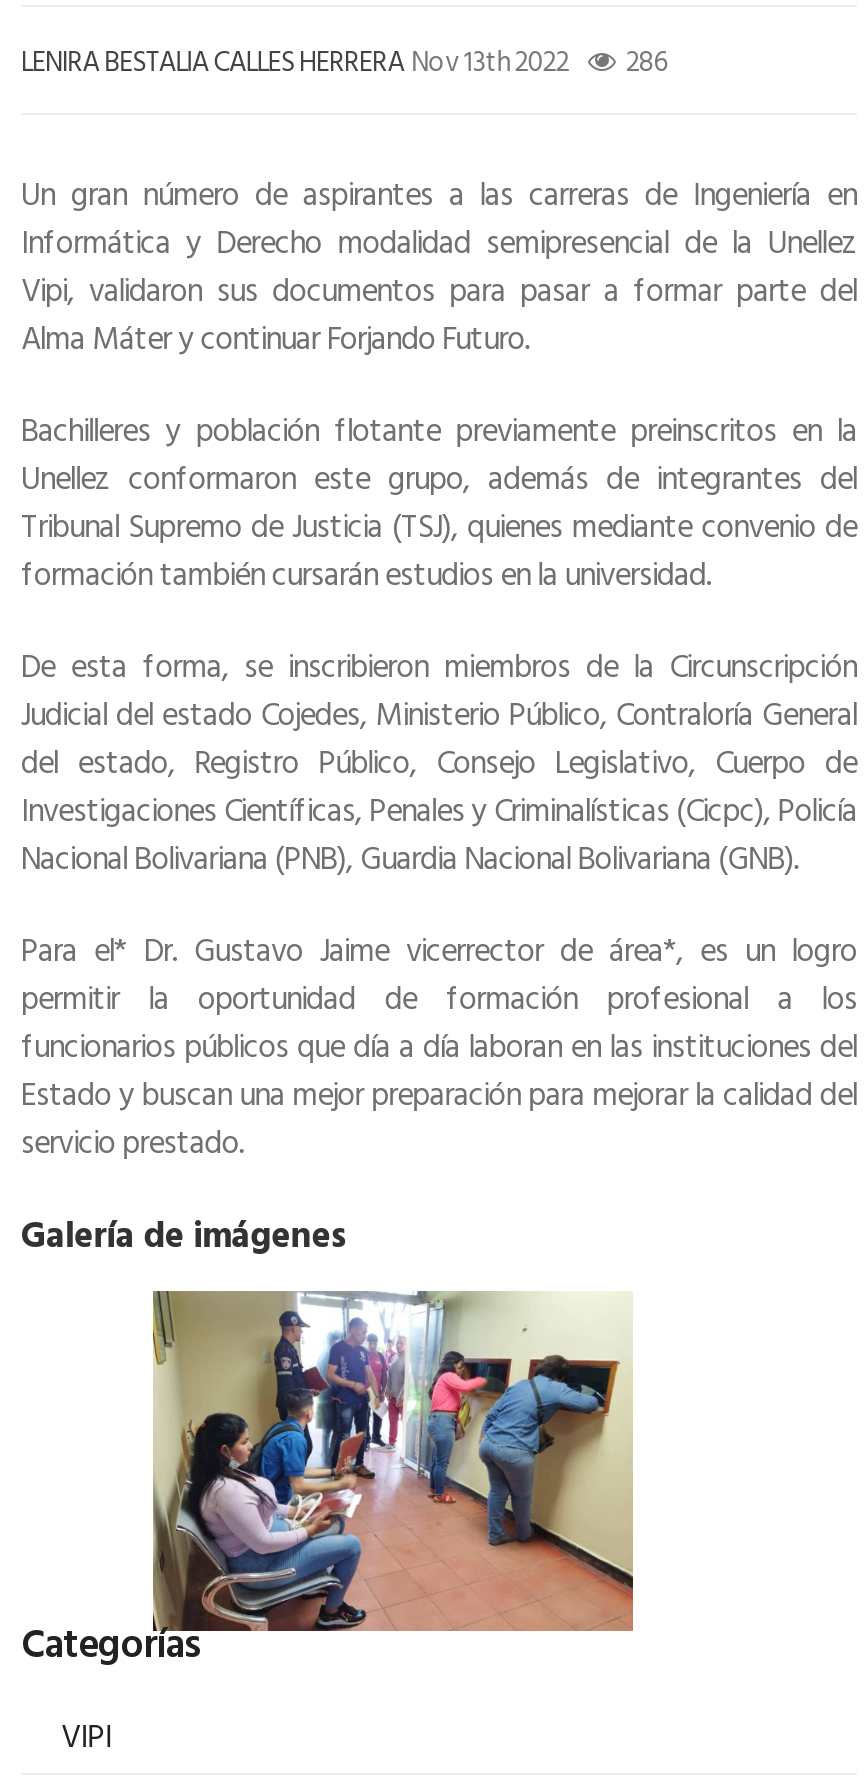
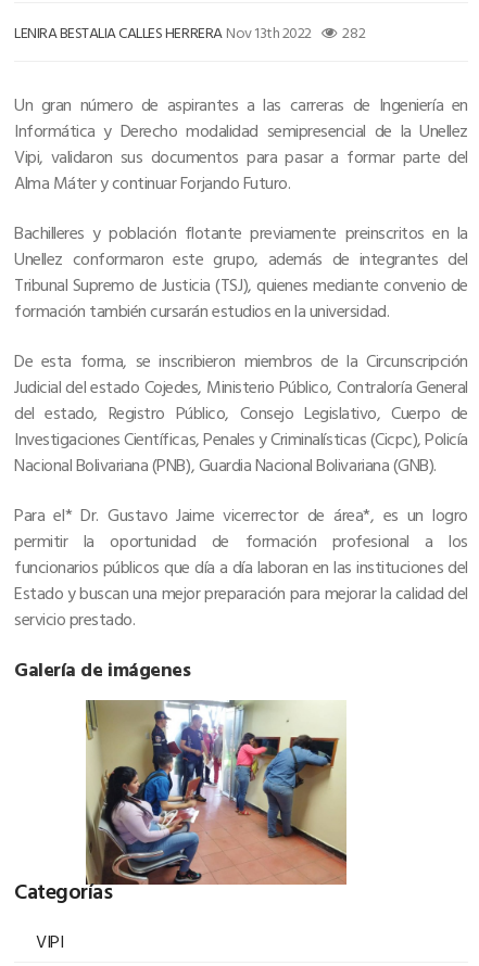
[21,38,667,80] LENIRA BESTALIA CALLES HERRERA Nov 13th 2022 286 -> [14,20,365,43] LENIRA BESTALIA CALLES HERRERA Nov 13th 2022 282

